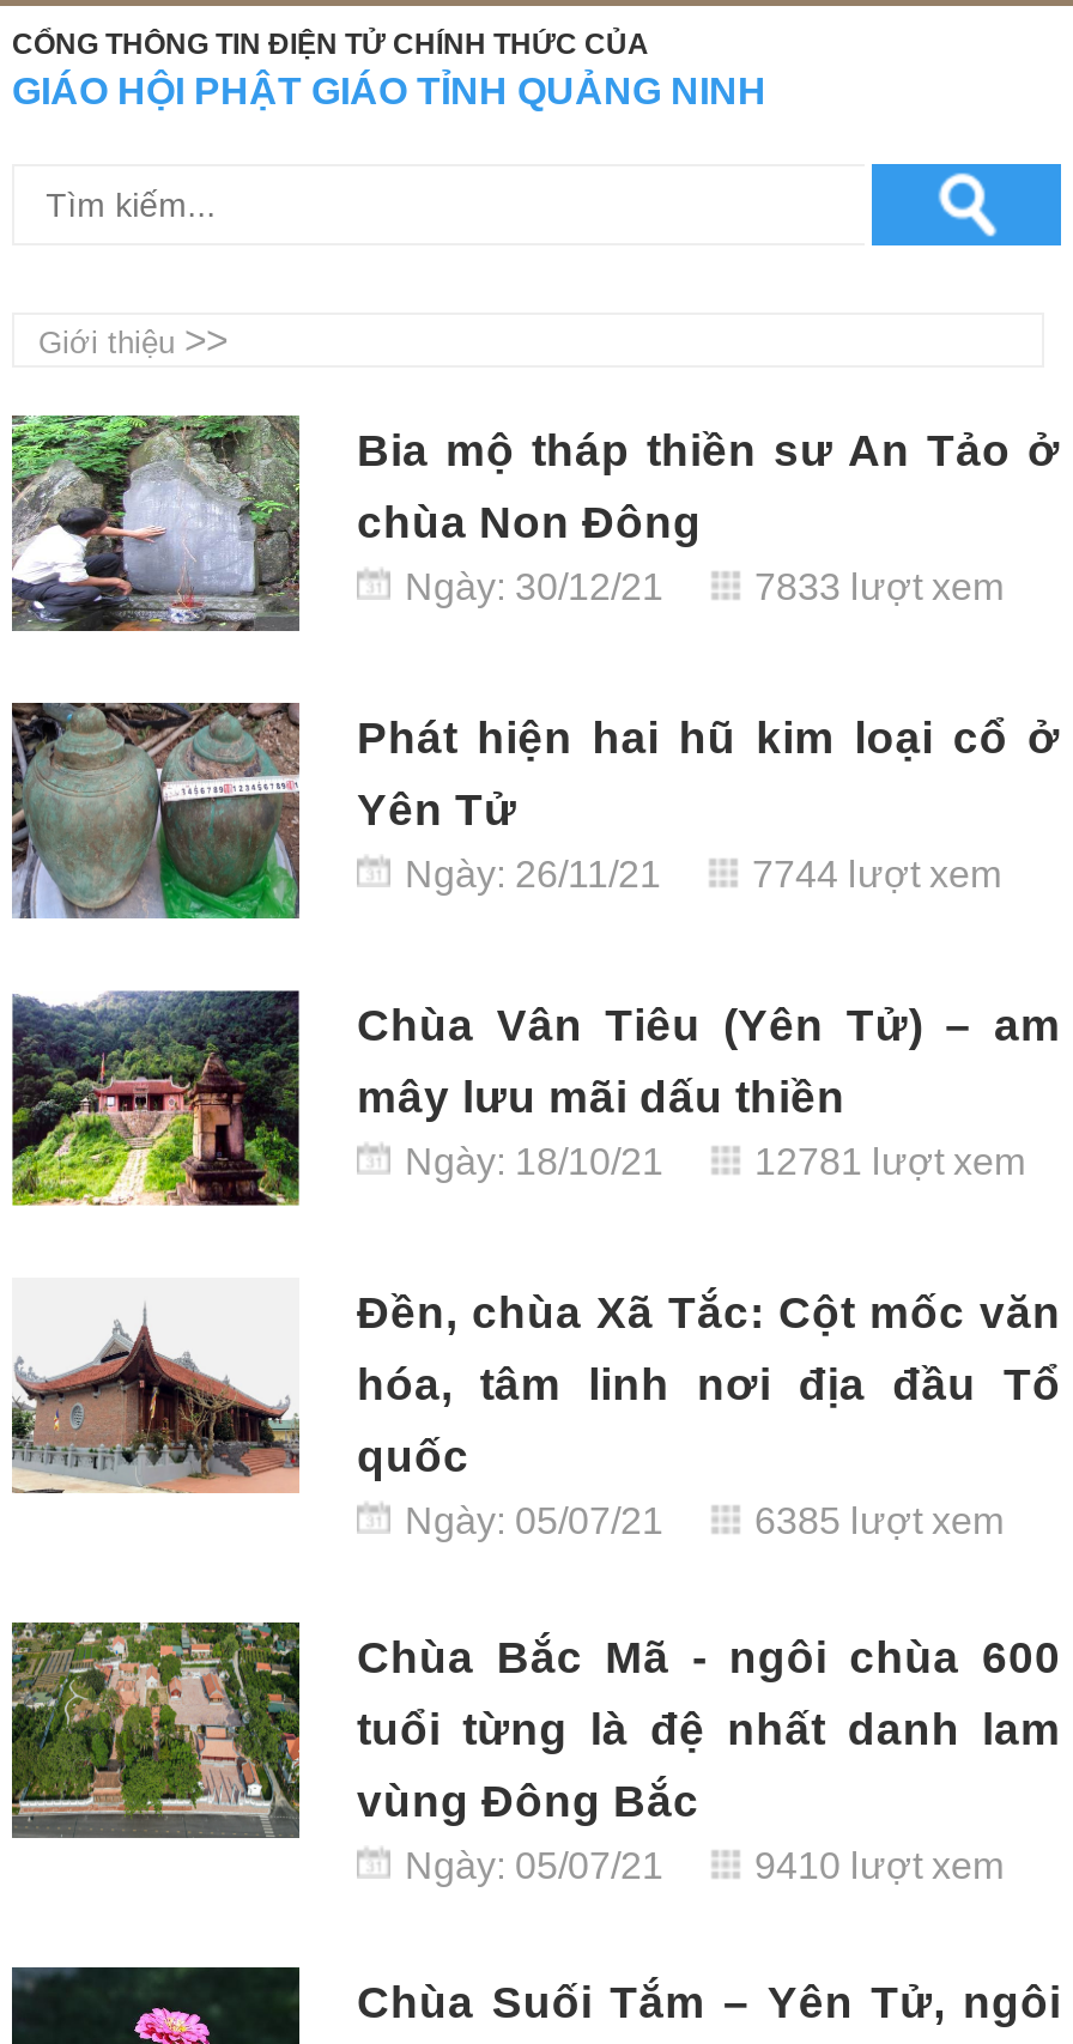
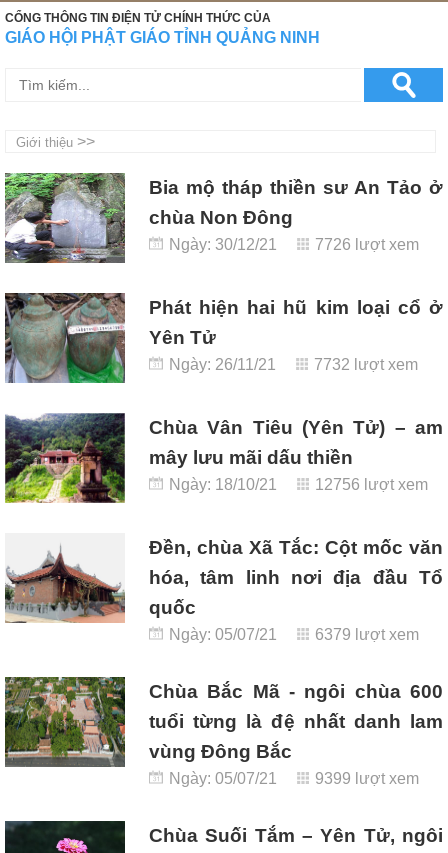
[405,566,1004,607] Ngày: 30/12/21 7833 lượt xem -> [169,236,419,253] Ngày: 30/12/21 7726 lượt xem
[405,854,1001,894] Ngày: 26/11/21 7744 lượt xem -> [169,356,418,373] Ngày: 26/11/21 7732 lượt xem
[405,1141,1025,1182] Ngày: 18/10/21 12781 lượt xem -> [169,476,428,493] Ngày: 18/10/21 12756 lượt xem
[405,1500,1004,1541] Ngày: 05/07/21 6385 lượt xem -> [169,626,419,643] Ngày: 05/07/21 6379 lượt xem
[405,1845,1004,1886] Ngày: 05/07/21 9410 lượt xem -> [169,770,419,787] Ngày: 05/07/21 9399 lượt xem

